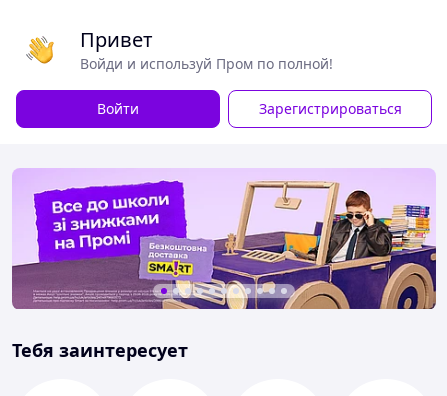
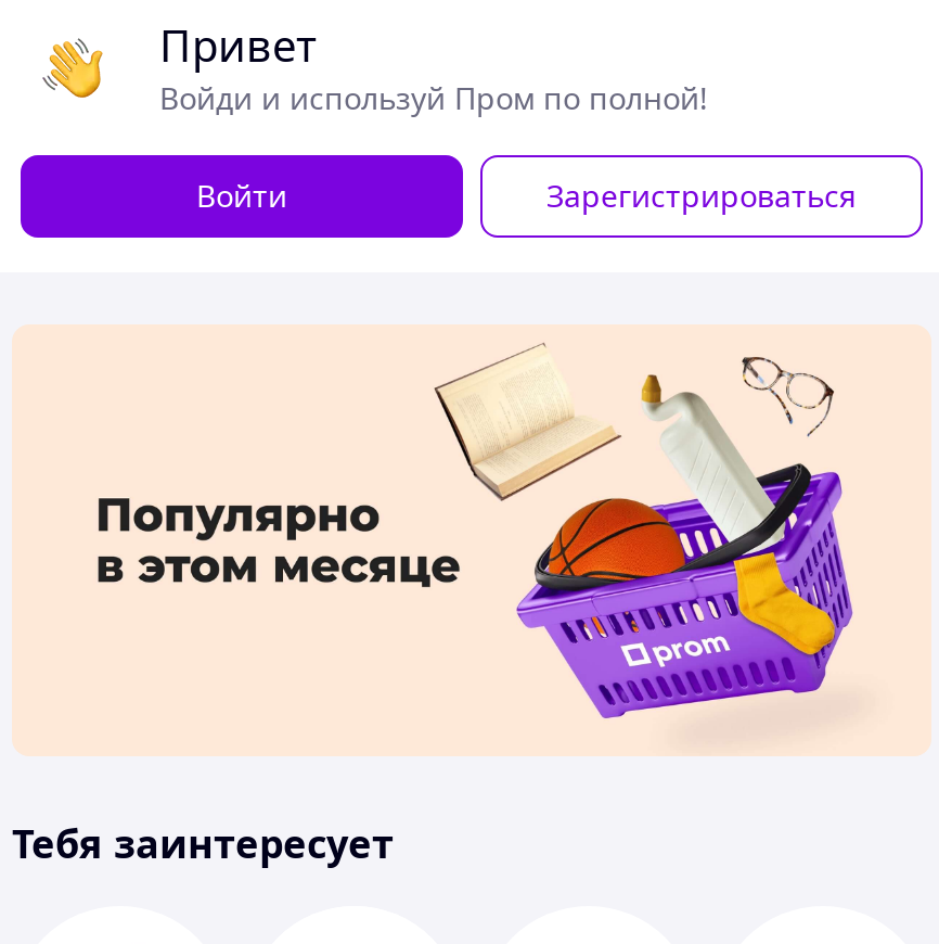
[11,168,437,310] [image] -> [14,327,929,754] [image]

